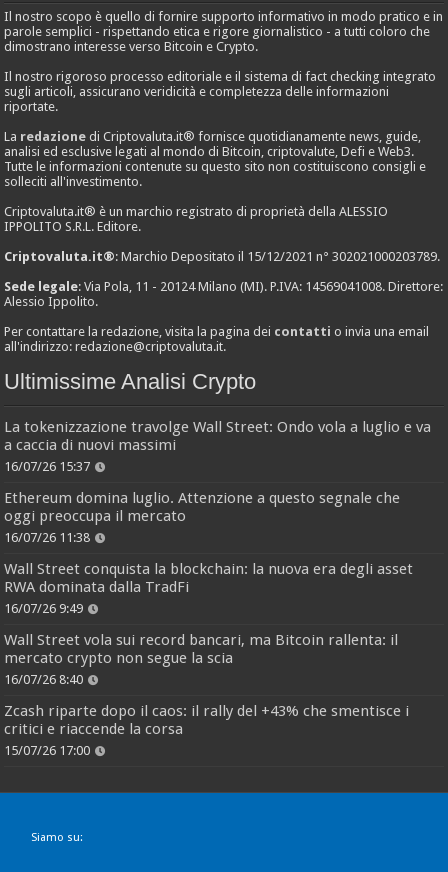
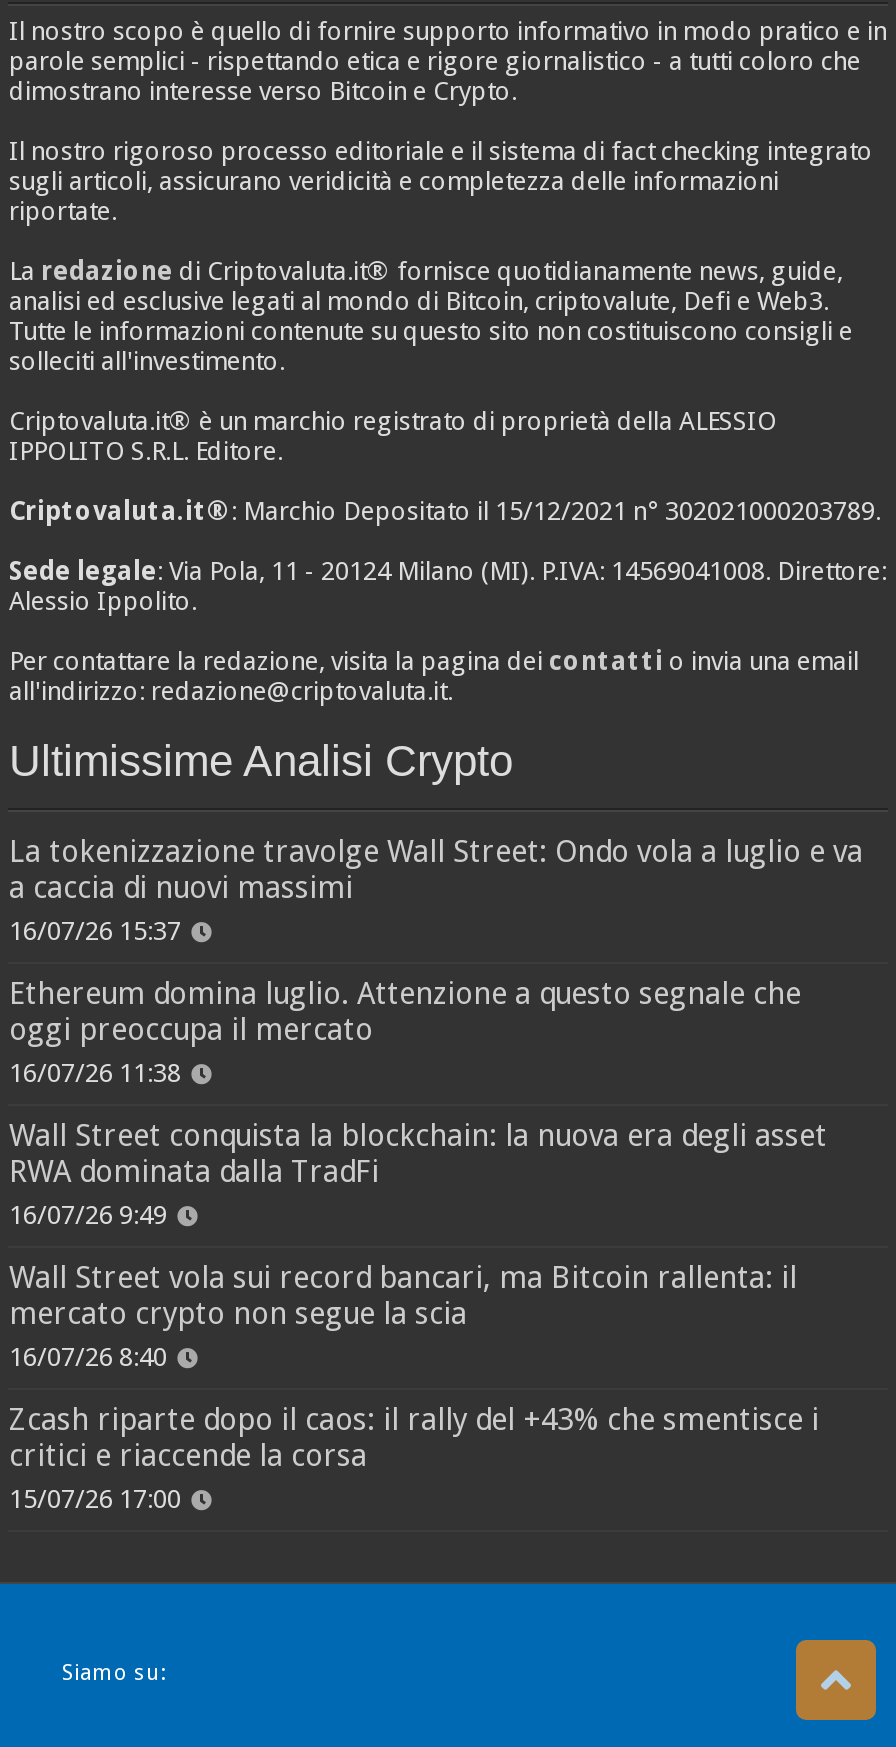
none -> [794,1638,878,1722] [image]

